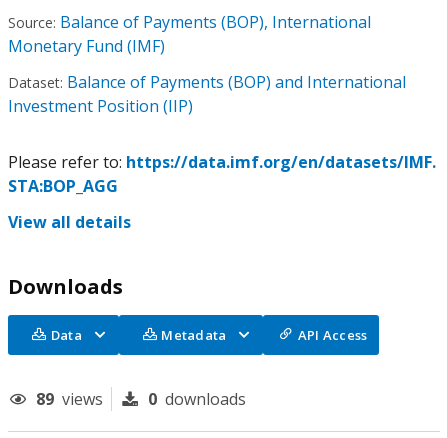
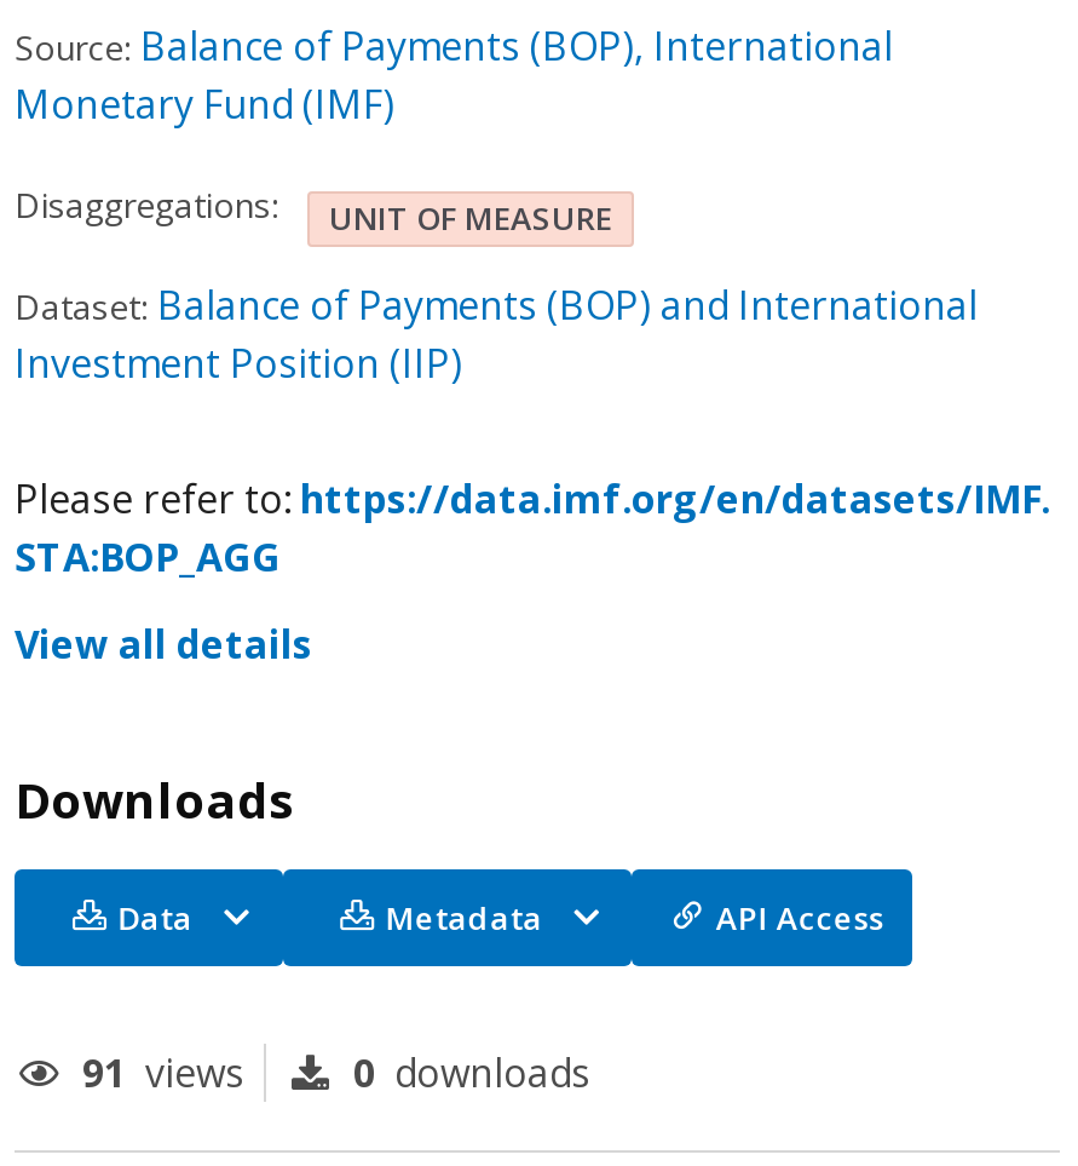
none -> [15,180,612,240] Disaggregations: | UNIT OF MEASURE
[36,388,103,410] 89 views -> [82,1046,244,1099] 91 views

